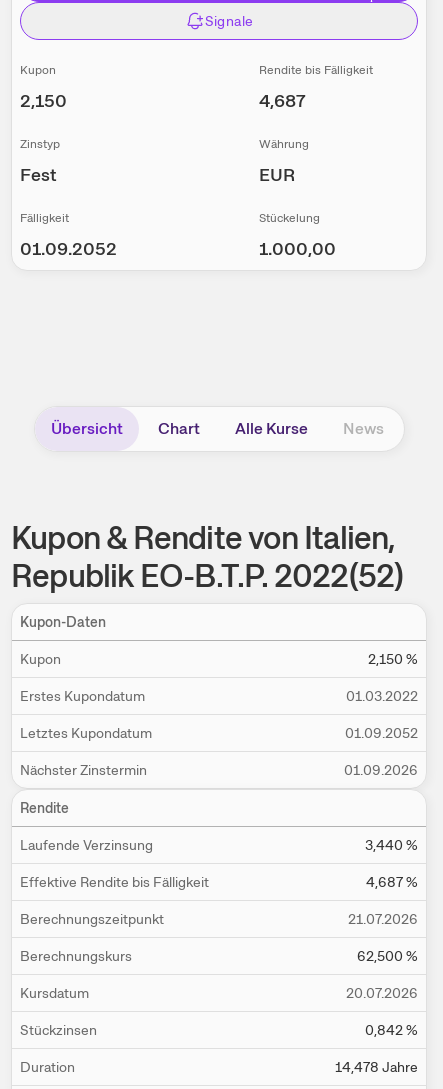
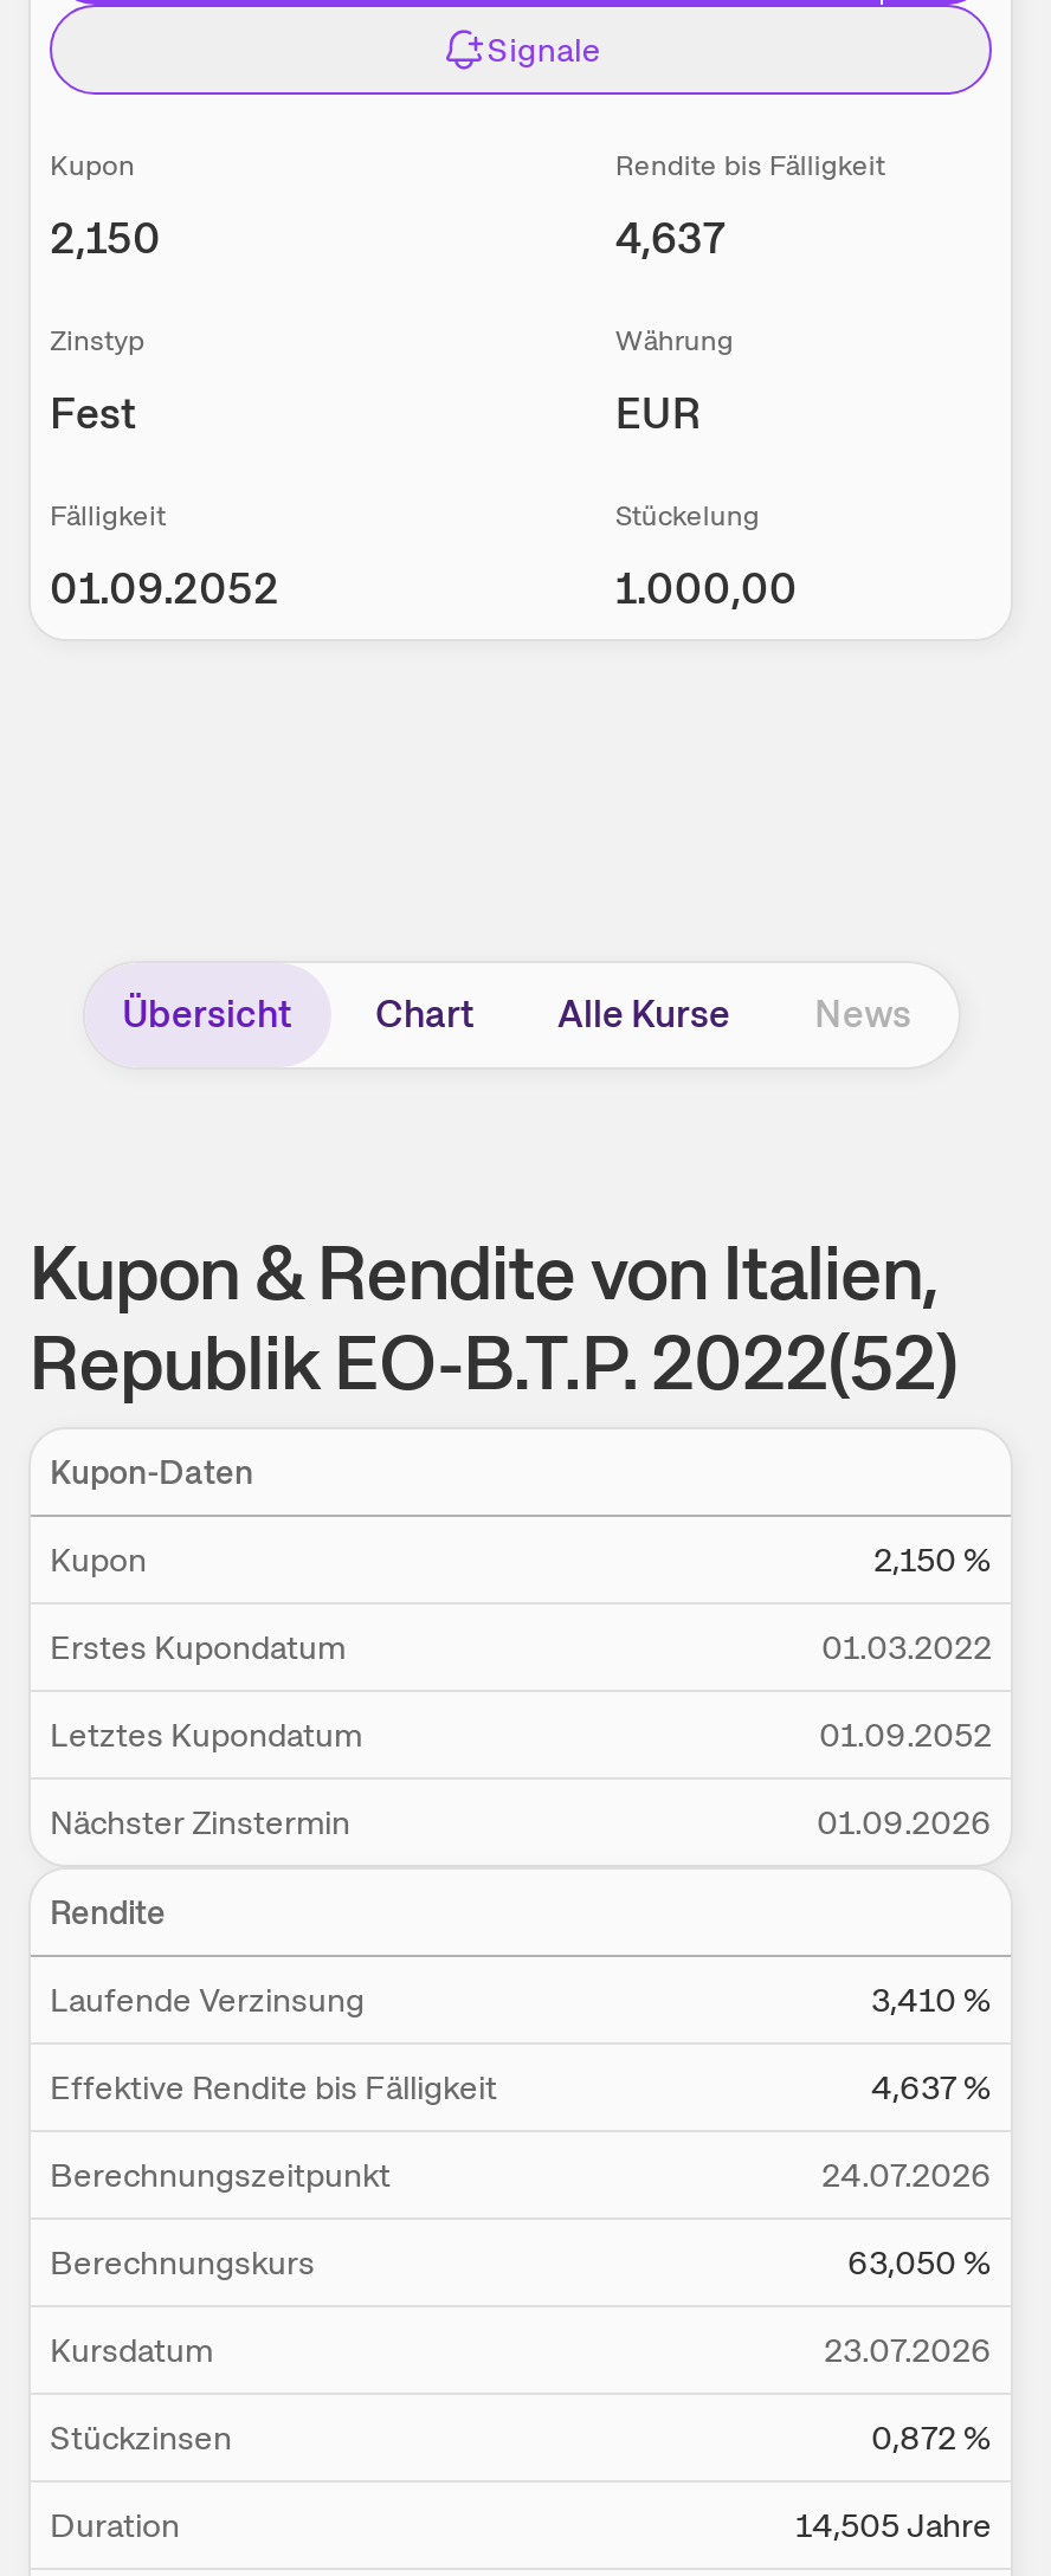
[259,89,306,112] 4,687 -> [615,211,726,266] 4,637
[365,836,418,854] 3,440 % -> [871,1979,992,2022] 3,410 %
[366,873,418,891] 4,687 % -> [871,2066,992,2109] 4,637 %
[348,910,418,928] 21.07.2026 -> [821,2154,992,2197] 24.07.2026
[357,947,418,965] 62,500 % -> [847,2242,992,2284] 63,050 %
[346,984,418,1002] 20.07.2026 -> [824,2329,992,2372] 23.07.2026
[365,1021,418,1039] 0,842 % -> [871,2417,992,2459] 0,872 %
[335,1058,418,1076] 14,478 Jahre -> [795,2504,992,2547] 14,505 Jahre

